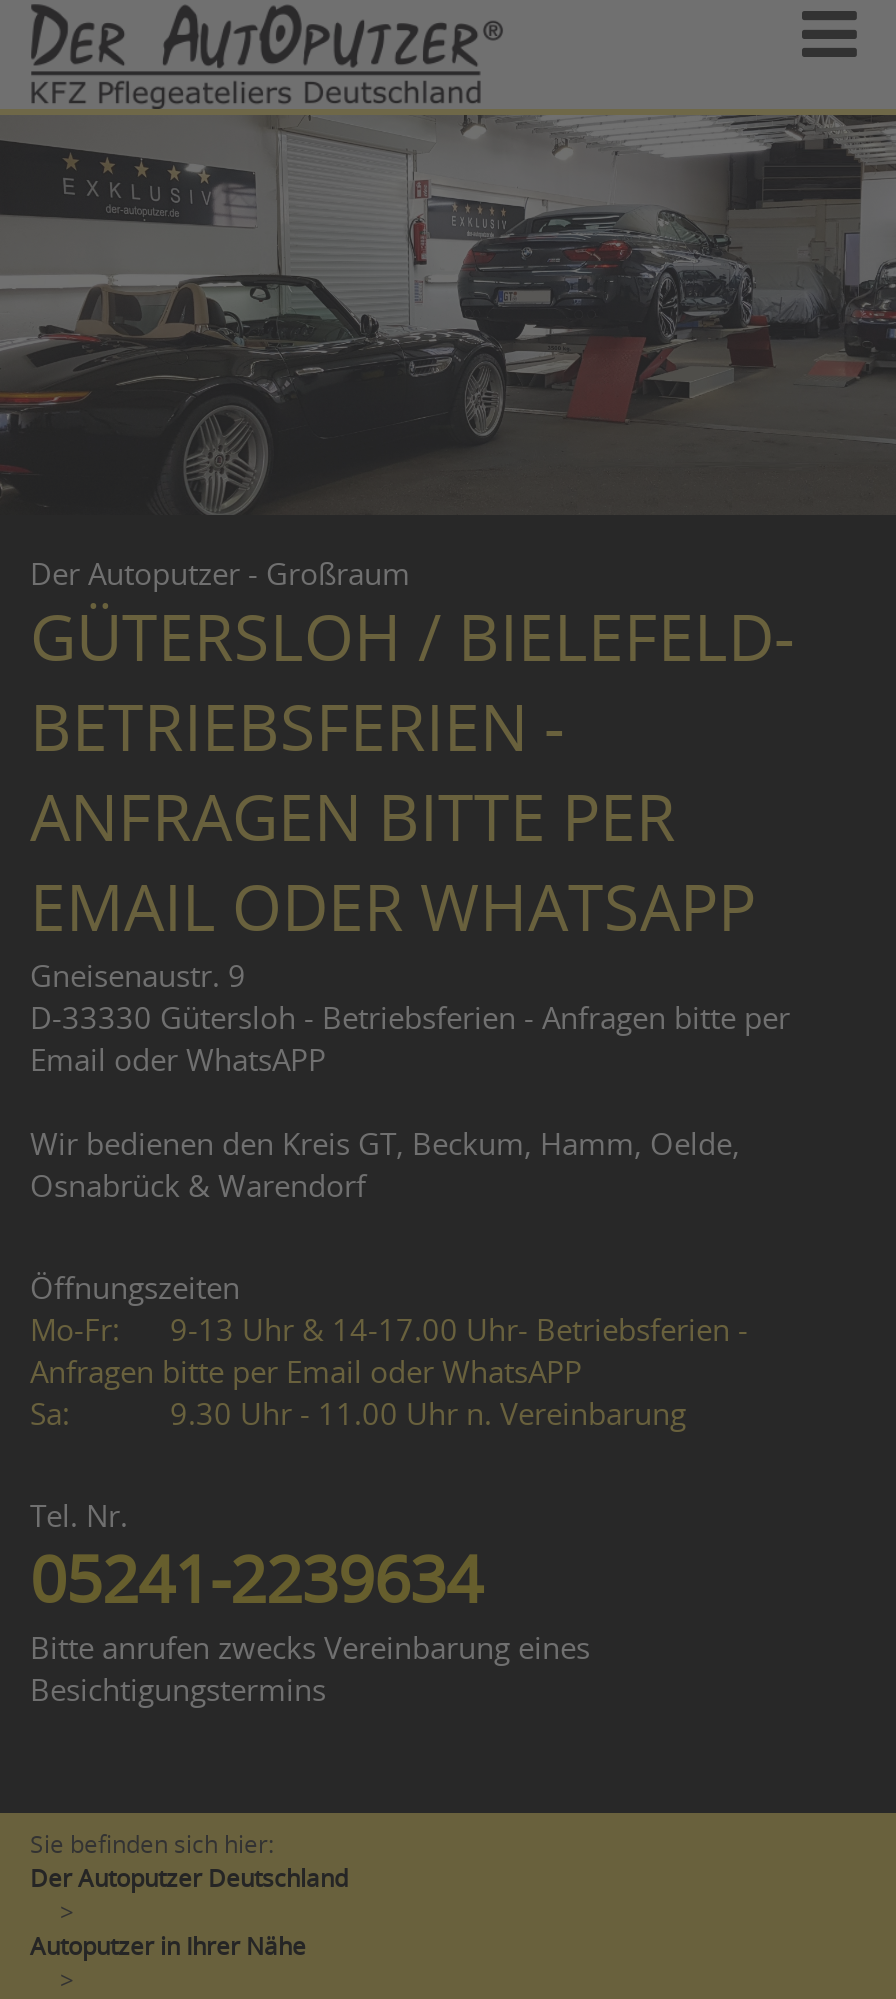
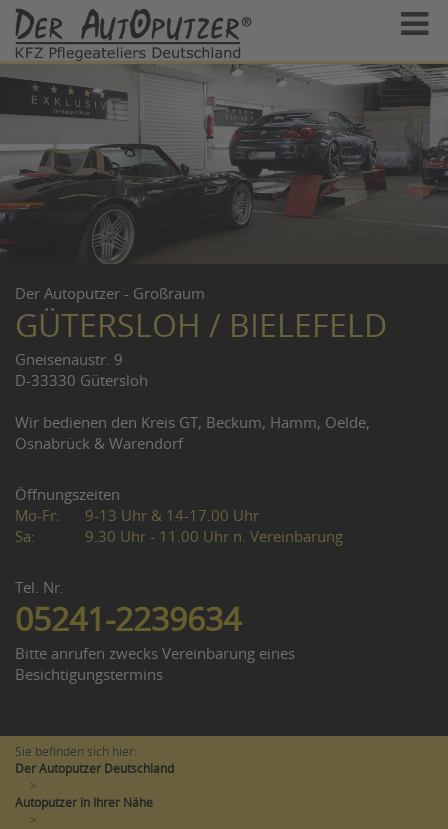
[30,609,794,943] GÜTERSLOH / BIELEFELD- | BETRIEBSFERIEN - | ANFRAGEN BITTE PER | EMAIL ODER WHATSAPP -> [15,311,387,343] GÜTERSLOH / BIELEFELD
[30,1005,790,1077] D-33330 Gütersloh - Betriebsferien - Anfragen bitte per | Email oder WhatsAPP -> [15,374,148,389] D-33330 Gütersloh
[30,1317,748,1389] 9-13 Uhr & 14-17.00 Uhr- Betriebsferien - | Anfragen bitte per Email oder WhatsAPP -> [85,509,259,524] 9-13 Uhr & 14-17.00 Uhr

